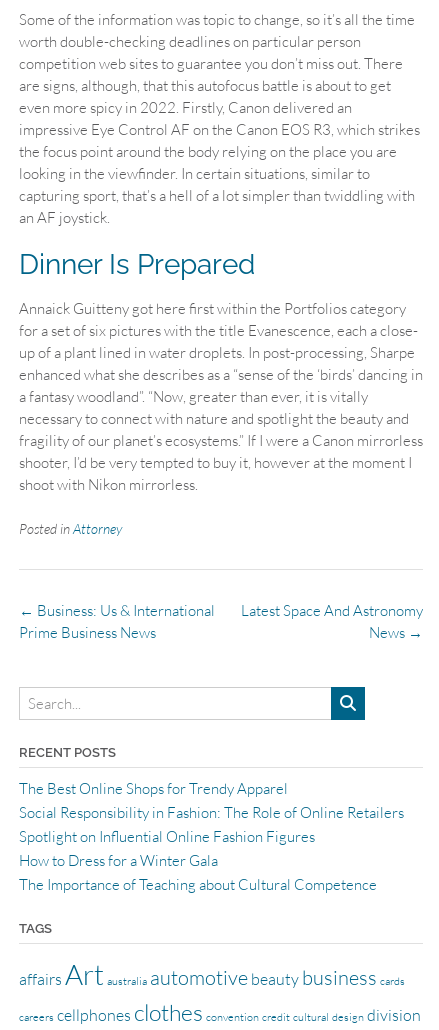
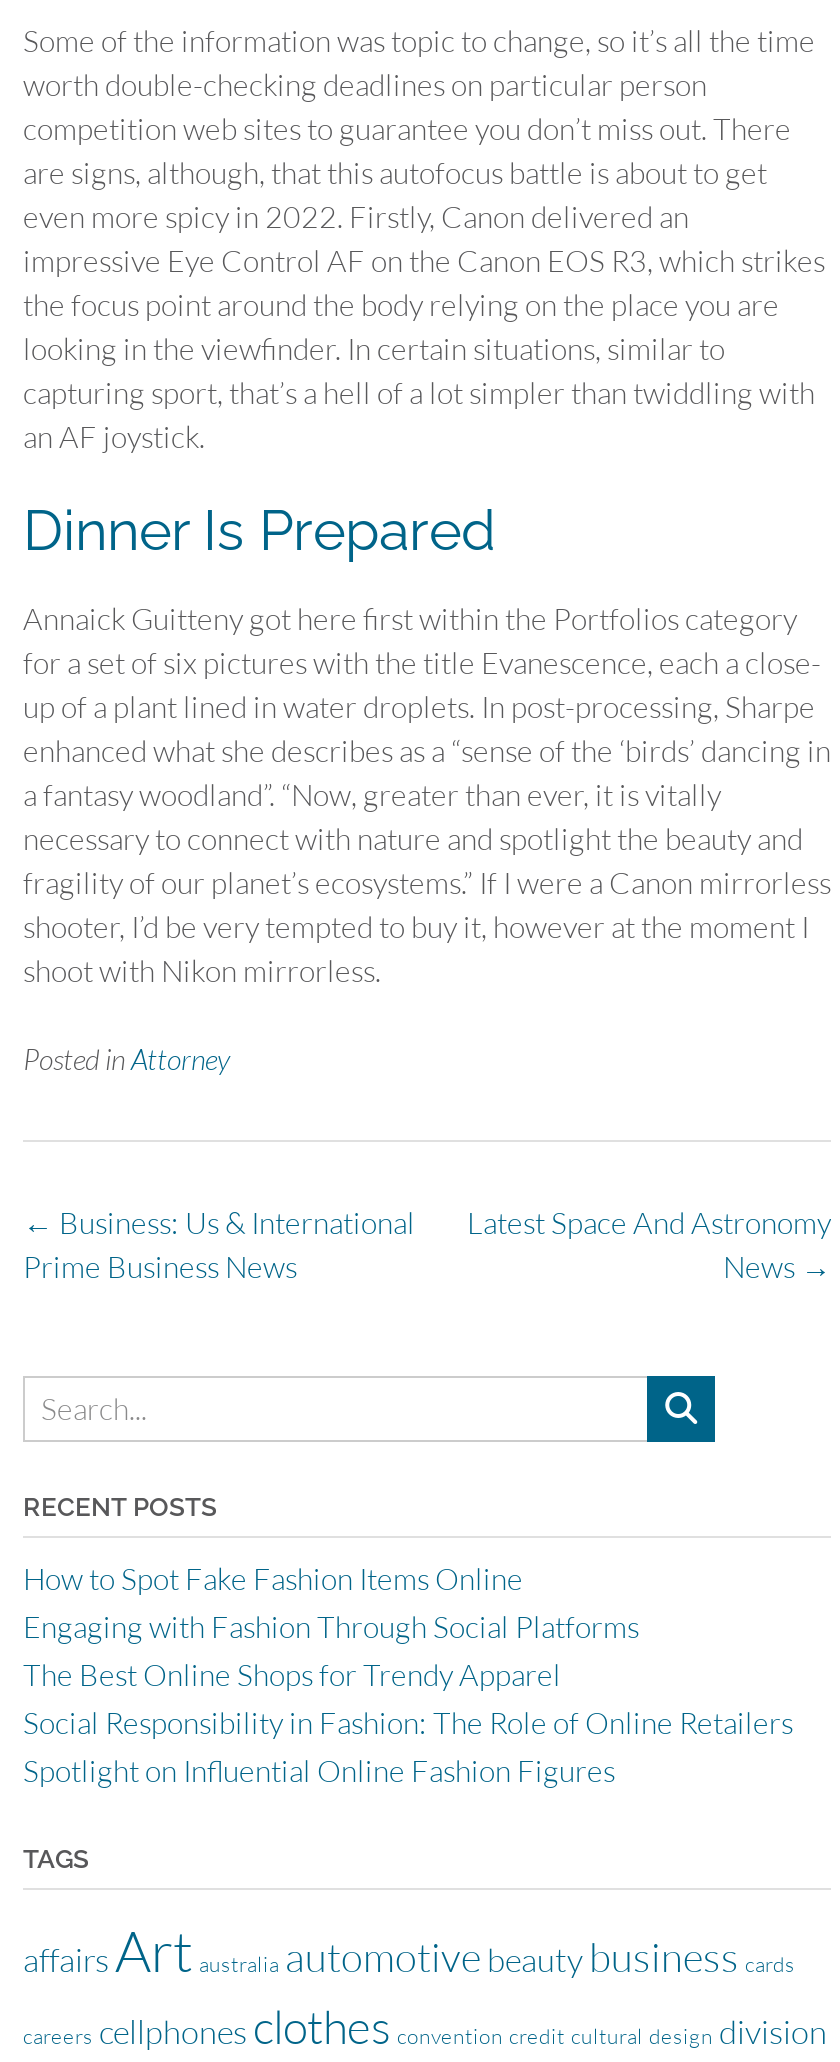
none -> [23,1559,639,1645] How to Spot Fake Fashion Items Online | Engaging with Fashion Through Social Platforms
moved [19,779,404,846] -> [23,1655,793,1789]: The Best Online Shops for Trendy Apparel | Social Responsibility in Fashion: The Role of Online Retailers | Spotlight on Influential Online Fashion Figures
[19,851,377,894] How to Dress for a Winter Gala | The Importance of Teaching about Cultural Competence -> none

